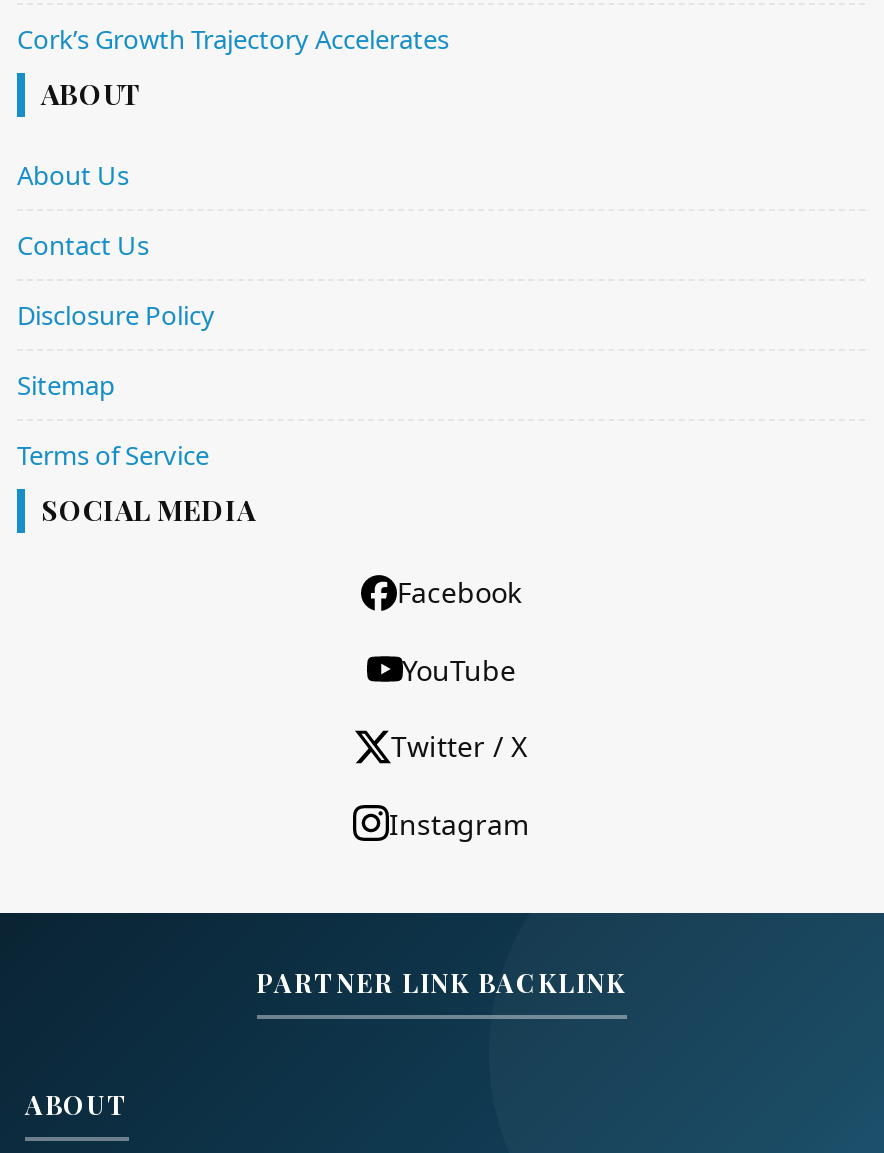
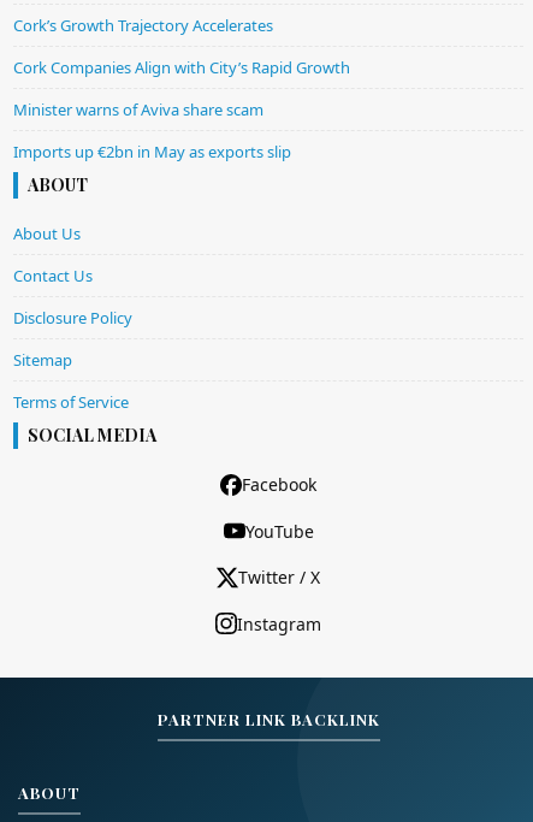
none -> [13,57,350,163] Cork Companies Align with City’s Rapid Growth | Minister warns of Aviva share scam | Imports up €2bn in May as exports slip

